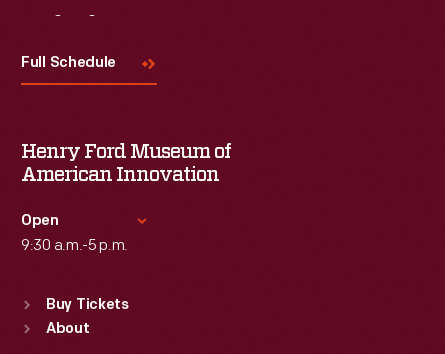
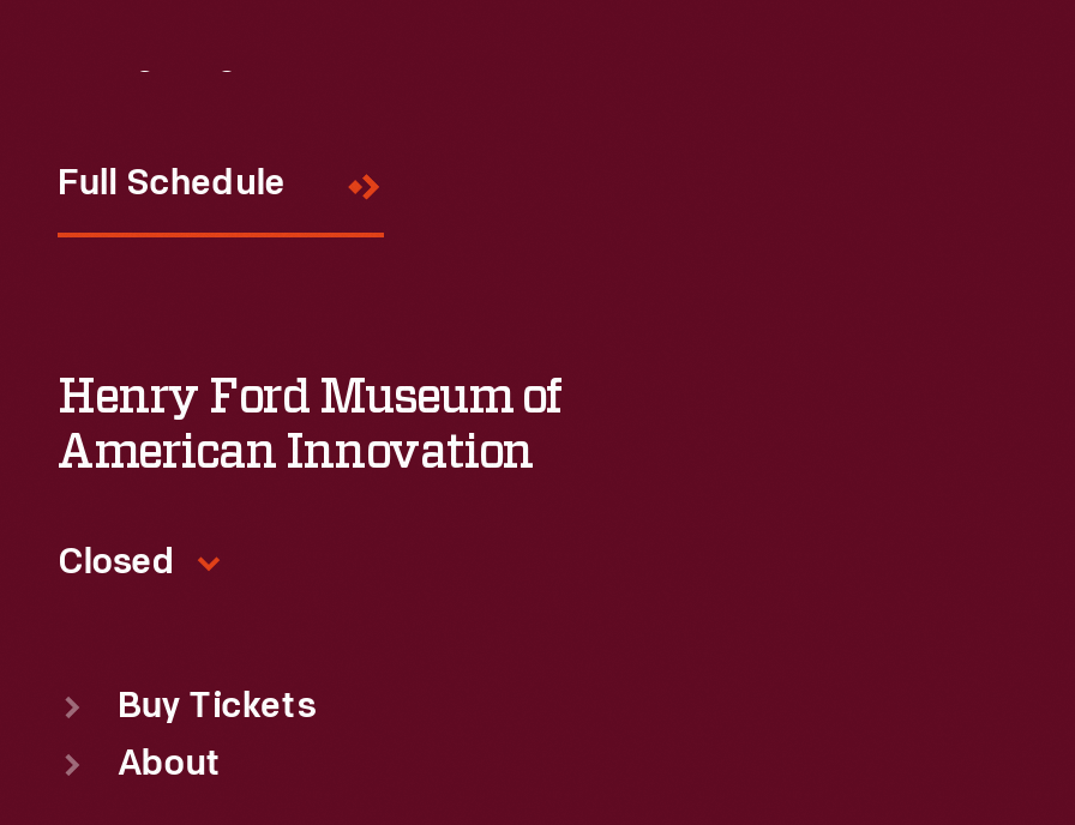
[21,214,128,255] Open | 9:30 a.m.-5 p.m. -> [58,547,176,583] Closed

